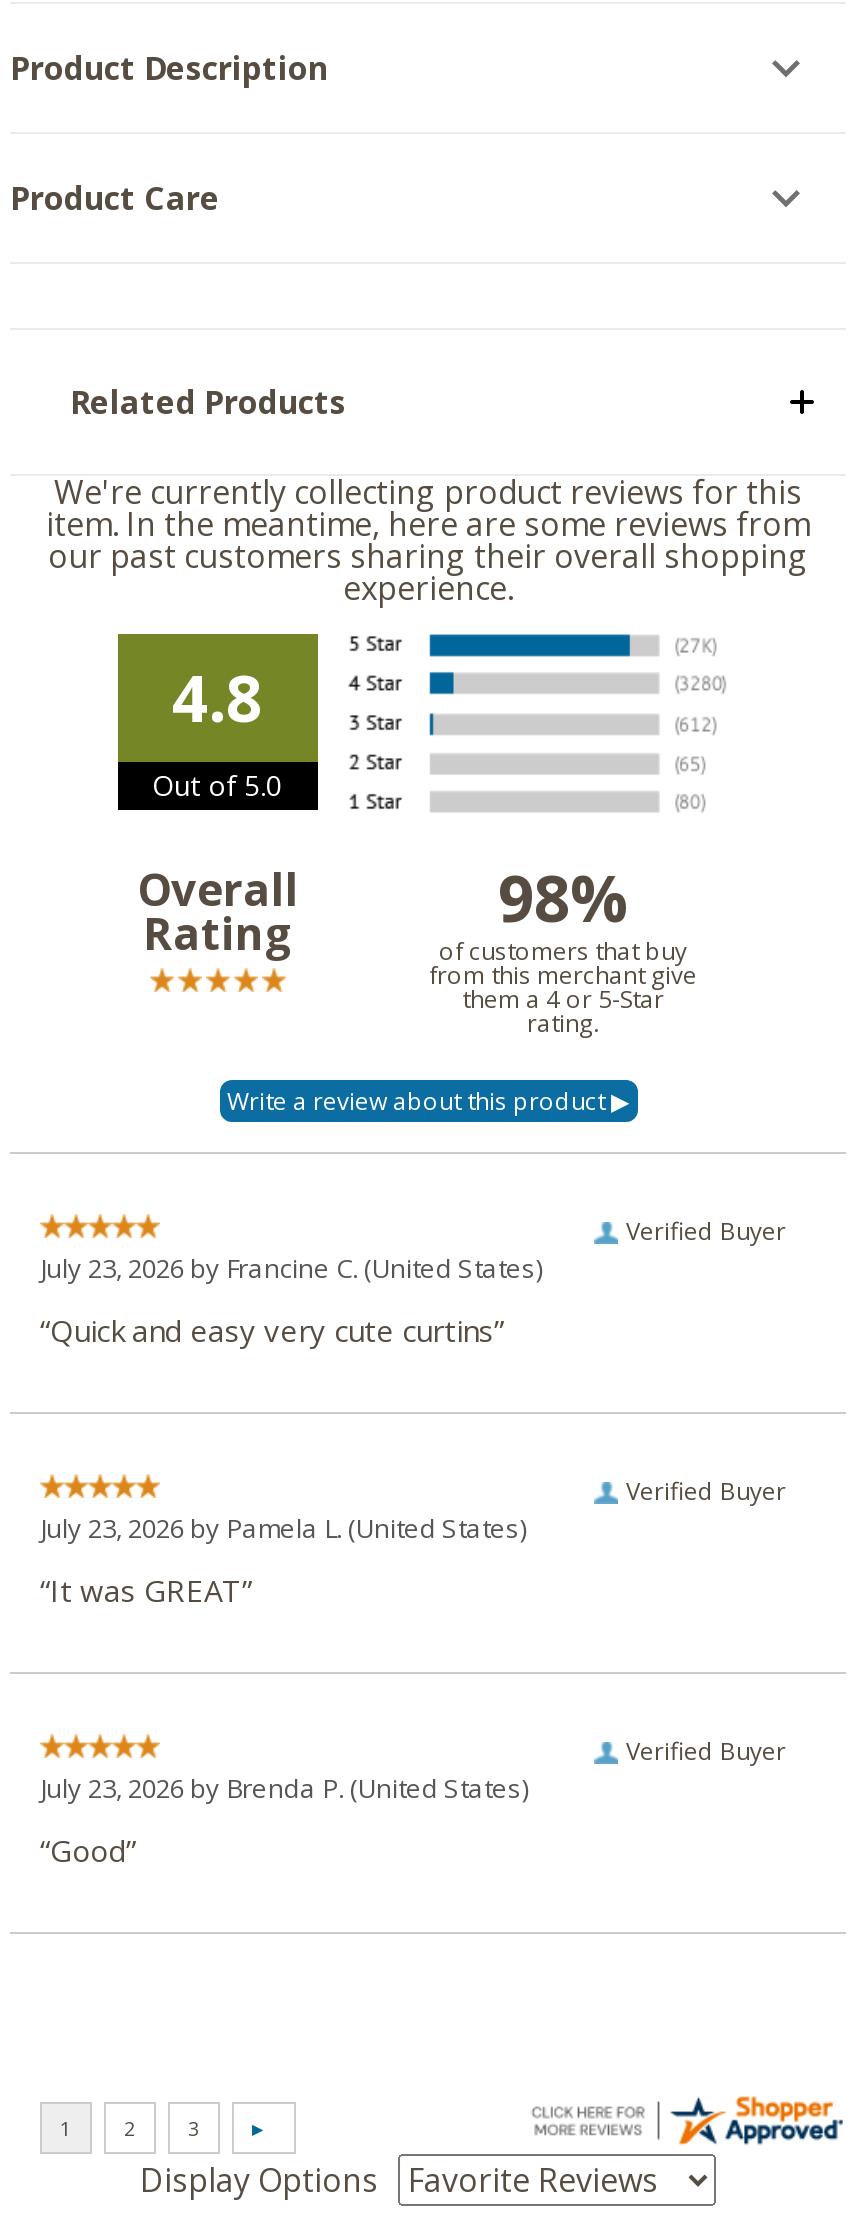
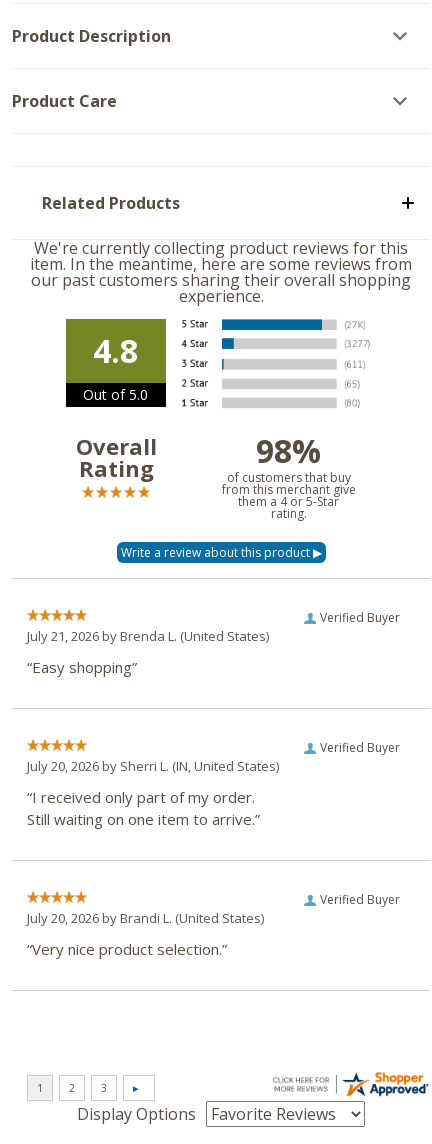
[40,1250,542,1286] July 23, 2026 by Francine C. (United States) -> [27,627,269,645] July 21, 2026 by Brenda L. (United States)
[40,1310,504,1350] “Quick and easy very cute curtins” -> [27,657,137,677] “Easy shopping”
[40,1510,526,1546] July 23, 2026 by Pamela L. (United States) -> [27,757,279,775] July 20, 2026 by Sherri L. (IN, United States)
[40,1570,252,1610] “It was GREAT” -> [27,787,260,829] “I received only part of my order. | Still waiting on one item to arrive.”
[40,1770,528,1806] July 23, 2026 by Brenda P. (United States) -> [27,909,264,927] July 20, 2026 by Brandi L. (United States)
[40,1830,136,1870] “Good” -> [27,939,227,959] “Very nice product selection.”

